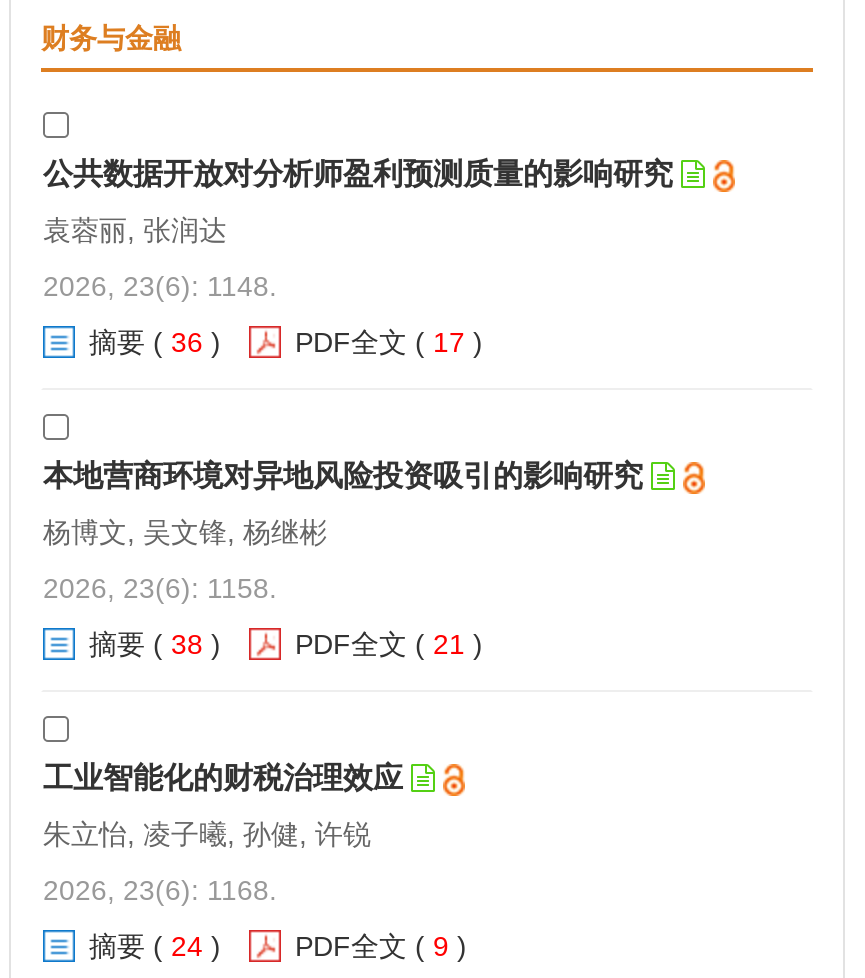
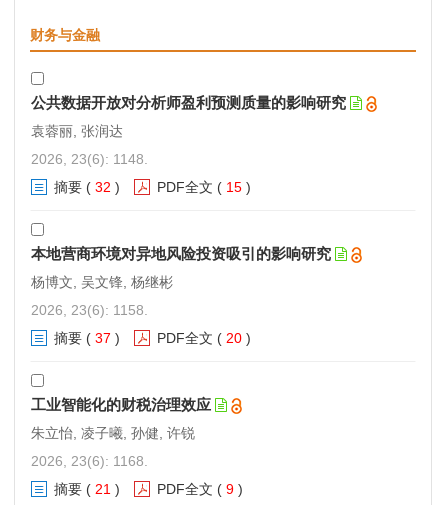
[89,326,229,358] 摘要( 36) -> [54,179,124,195] 摘要( 32)
[295,326,483,358] PDF全文 ( 17) -> [157,179,251,195] PDF全文 ( 15)
[89,628,229,660] 摘要( 38) -> [54,330,124,346] 摘要( 37)
[295,628,483,660] PDF全文 ( 21) -> [157,330,251,346] PDF全文 ( 20)
[89,930,229,962] 摘要( 24) -> [54,481,124,497] 摘要( 21)

